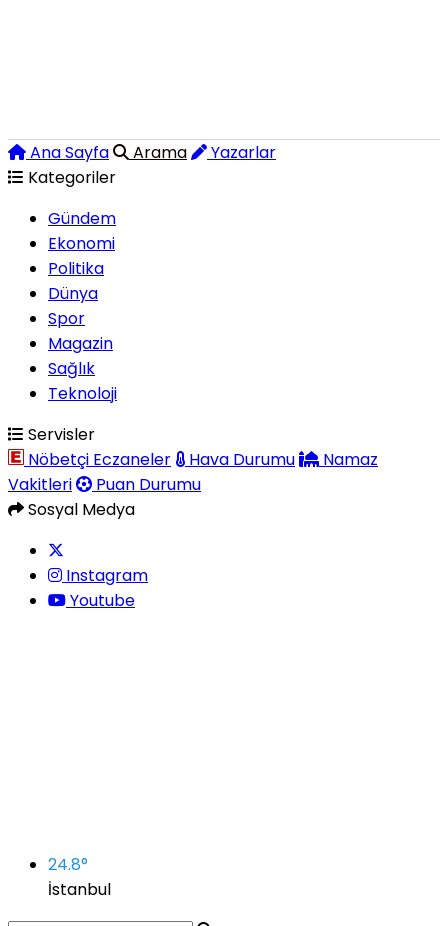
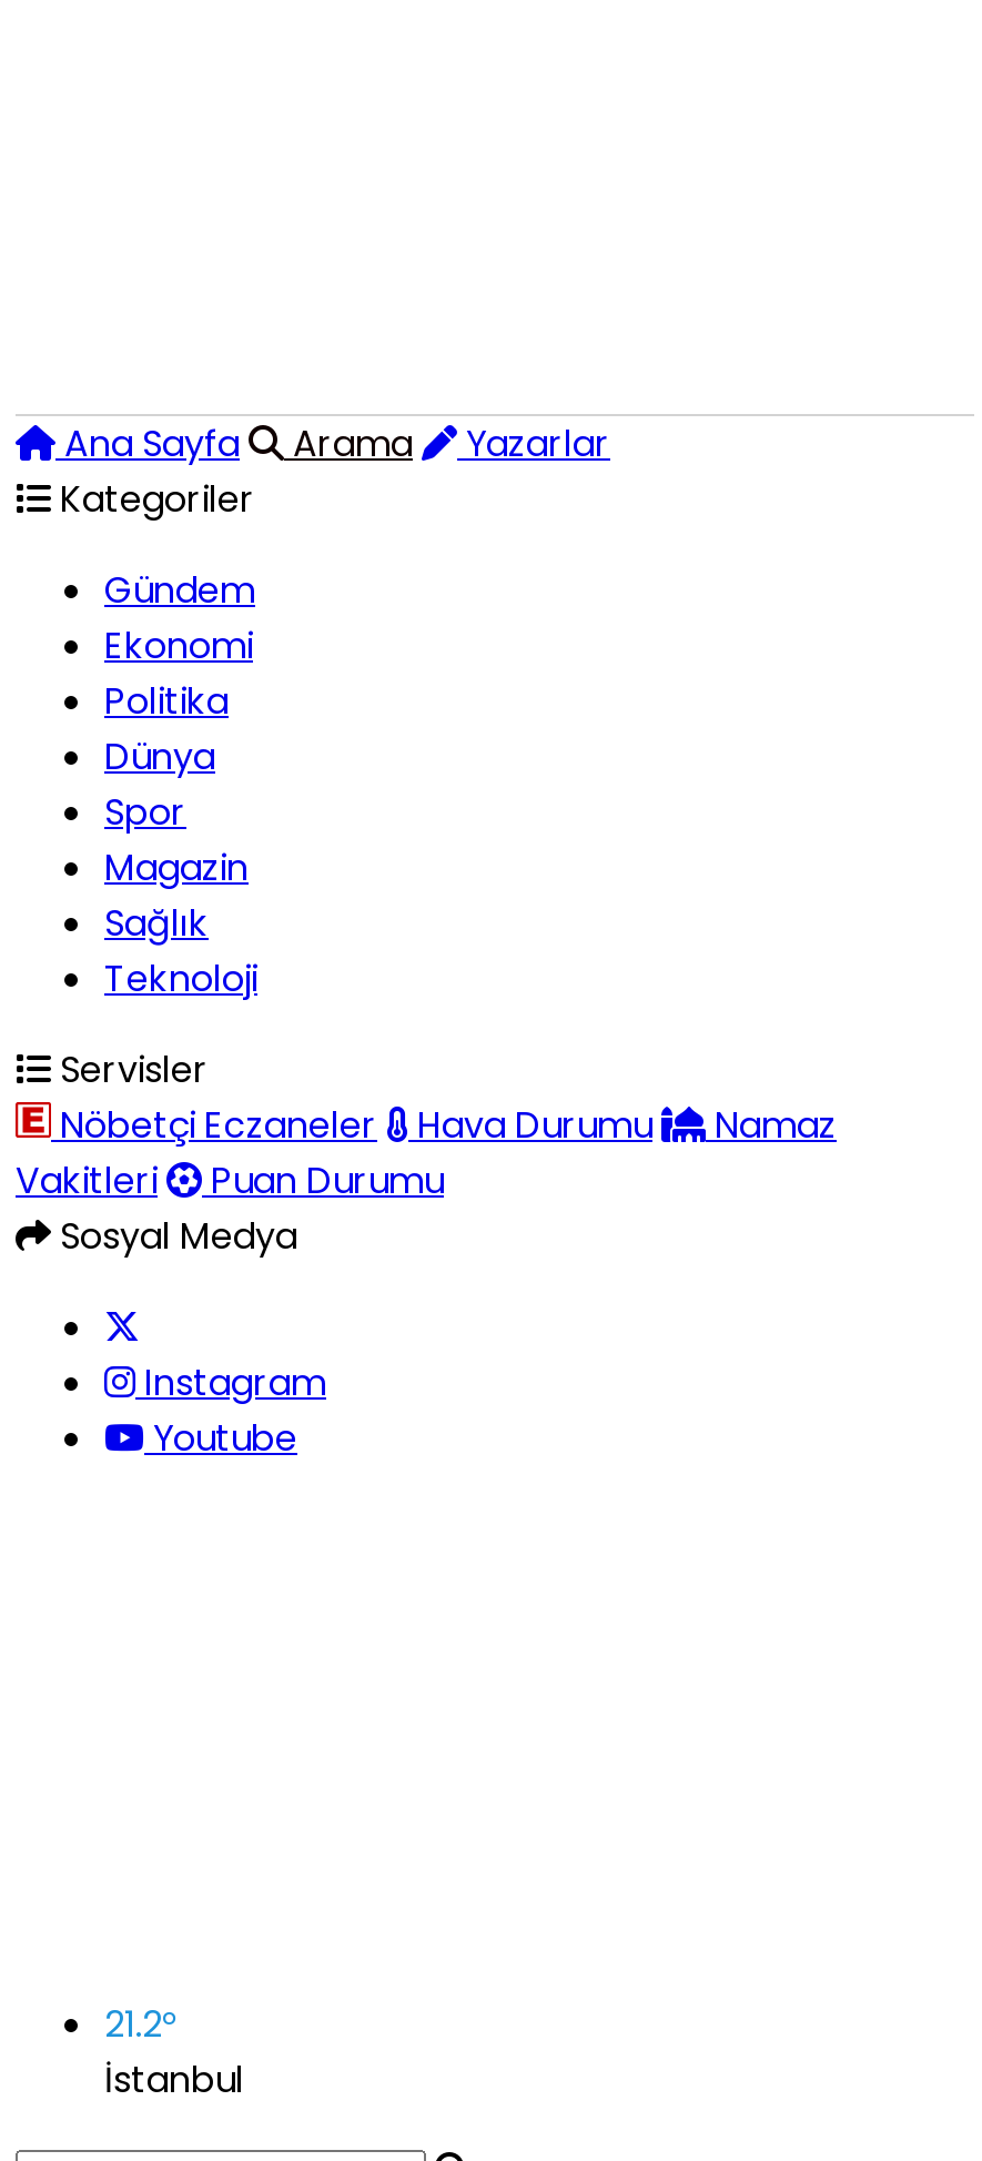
[48,853,88,876] 24.8° -> [104,1999,178,2050] 21.2°

